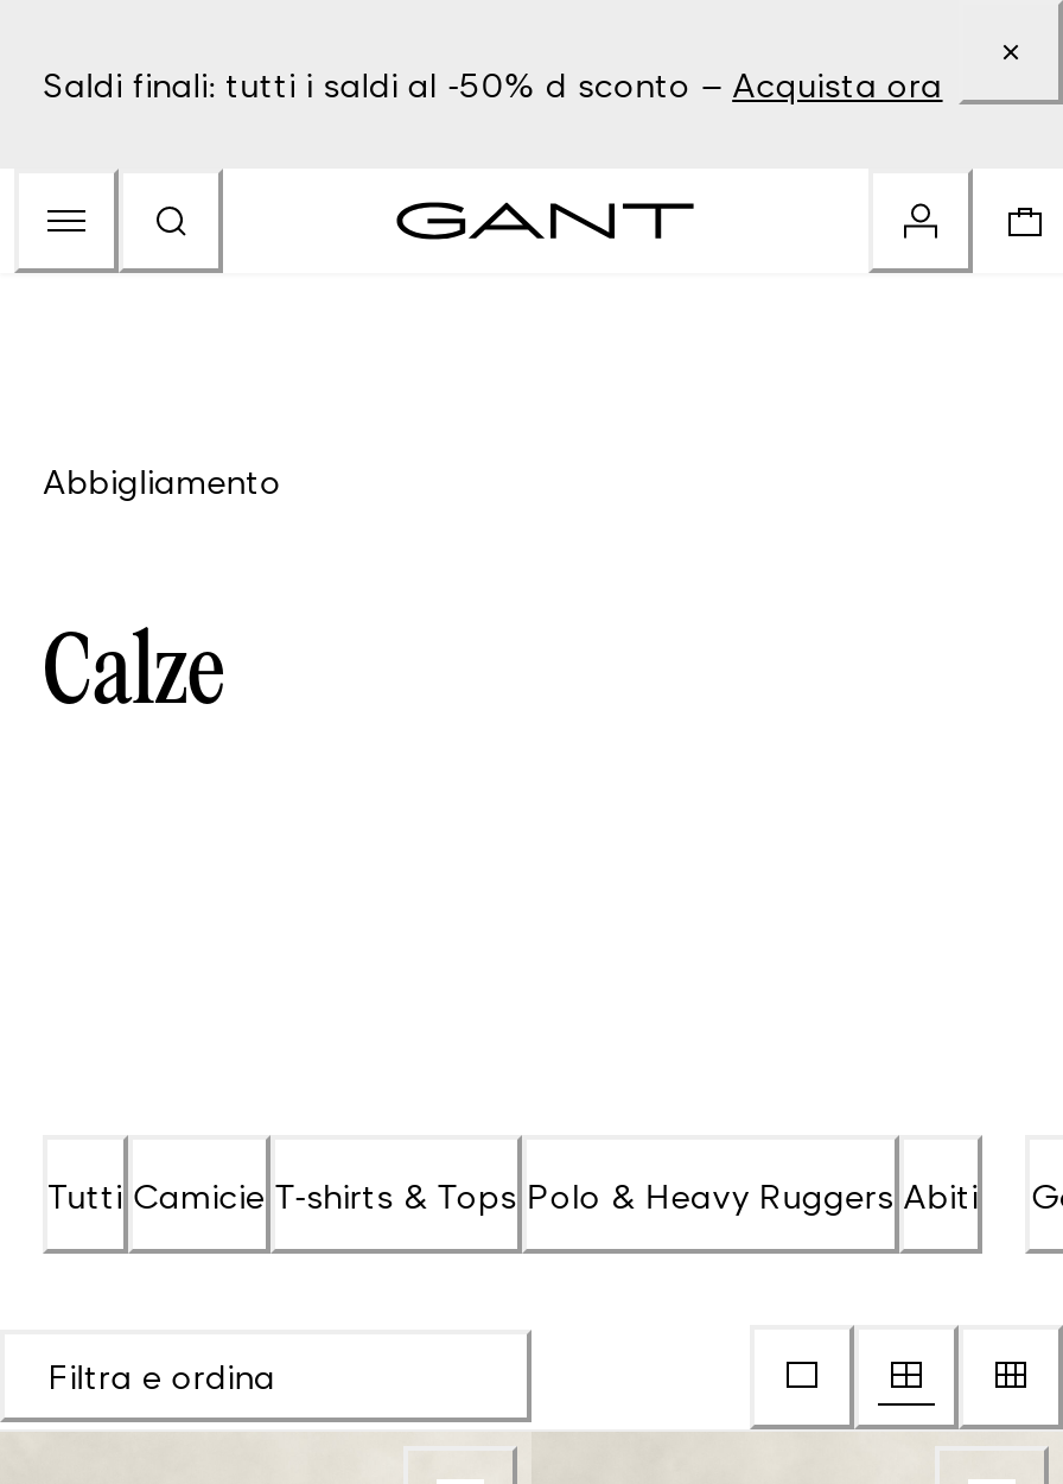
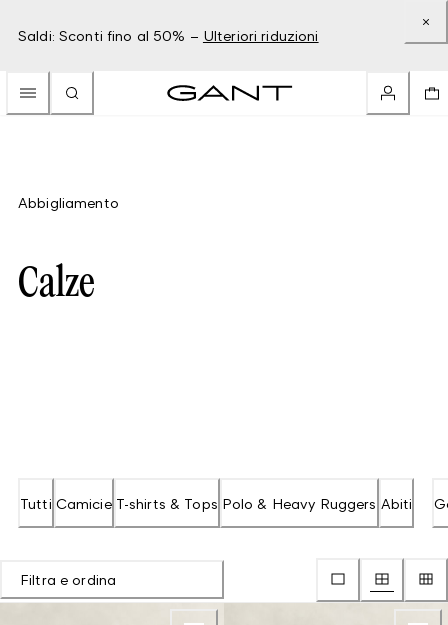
[43,64,943,104] Saldi finali: tutti i saldi al -50% d sconto – Acquista ora -> [18,27,319,44] Saldi: Sconti fino al 50% – Ulteriori riduzioni

